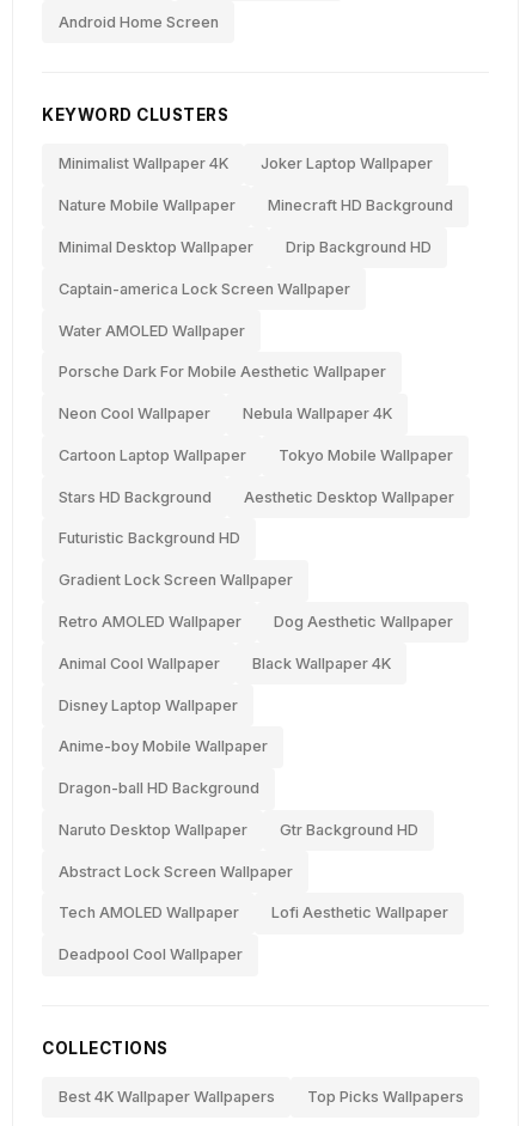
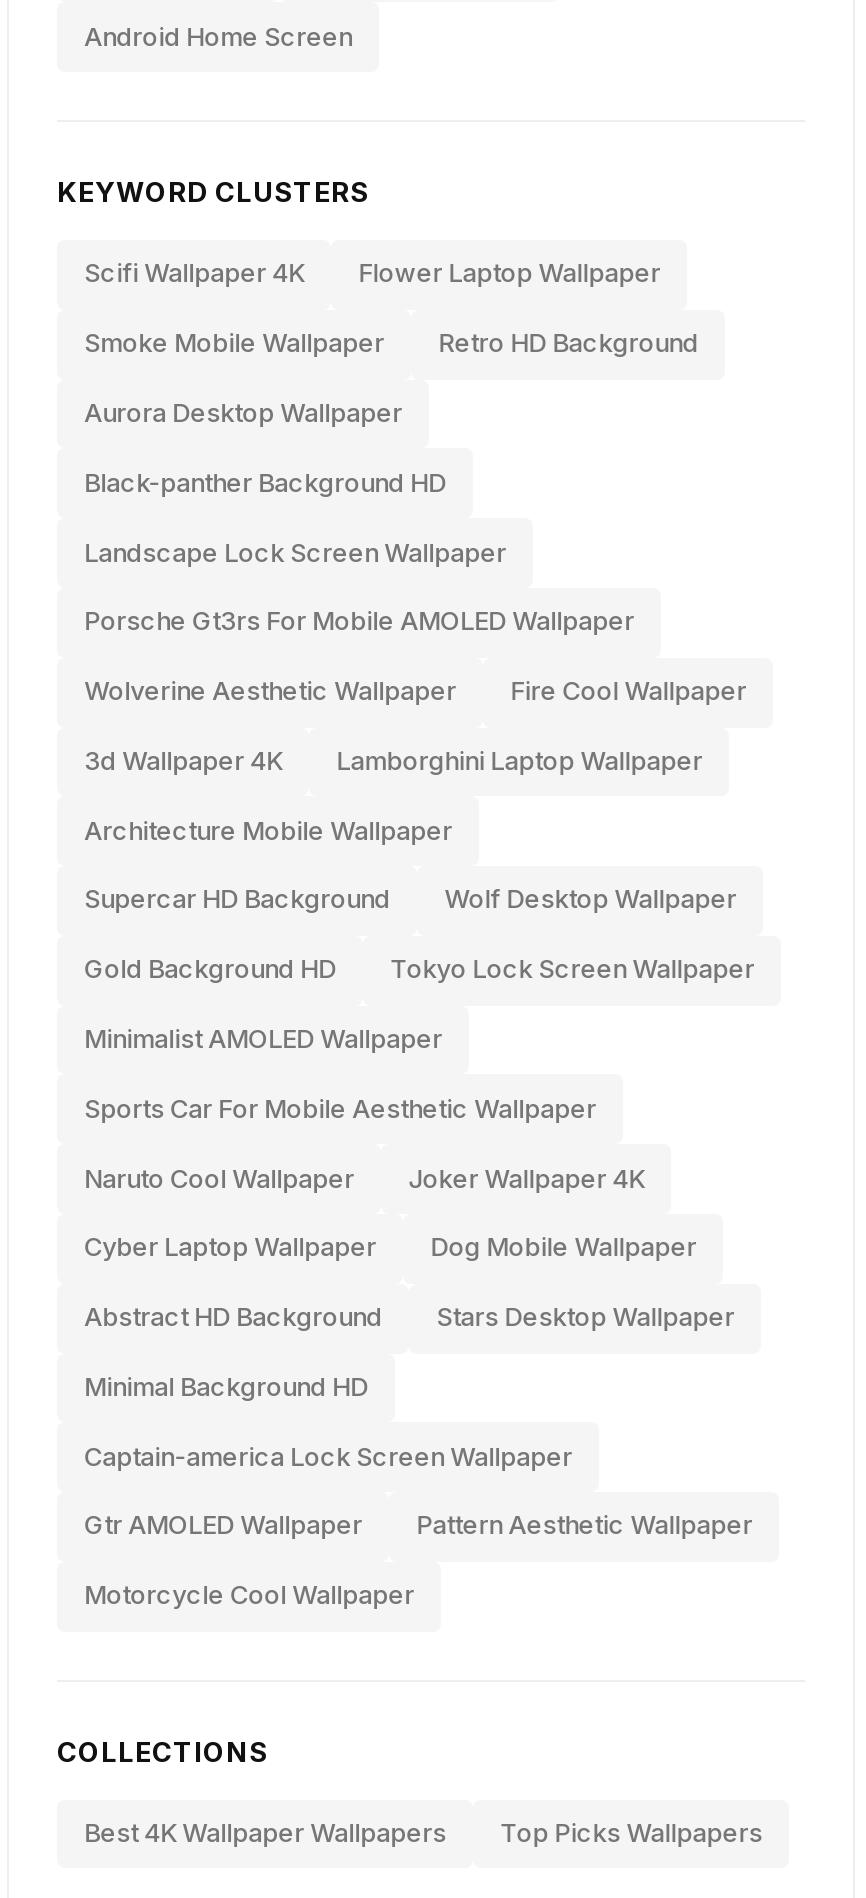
[58,155,453,256] Minimalist Wallpaper 4K | Joker Laptop Wallpaper | Nature Mobile Wallpaper | Minecraft HD Background | Minimal Desktop Wallpaper | Drip Background HD -> [84,259,755,1402] Scifi Wallpaper 4K | Flower Laptop Wallpaper | Smoke Mobile Wallpaper | Retro HD Background | Aurora Desktop Wallpaper | Black-panther Background HD | Landscape Lock Screen Wallpaper | Porsche Gt3rs For Mobile AMOLED Wallpaper | Wolverine Aesthetic Wallpaper | Fire Cool Wallpaper | 3d Wallpaper 4K | Lamborghini Laptop Wallpaper | Architecture Mobile Wallpaper | Supercar HD Background | Wolf Desktop Wallpaper | Gold Background HD | Tokyo Lock Screen Wallpaper | Minimalist AMOLED Wallpaper | Sports Car For Mobile Aesthetic Wallpaper | Naruto Cool Wallpaper | Joker Wallpaper 4K | Cyber Laptop Wallpaper | Dog Mobile Wallpaper | Abstract HD Background | Stars Desktop Wallpaper | Minimal Background HD
moved [58,280,350,298] -> [84,1441,572,1471]: Captain-america Lock Screen Wallpaper
[58,321,454,964] Water AMOLED Wallpaper | Porsche Dark For Mobile Aesthetic Wallpaper | Neon Cool Wallpaper | Nebula Wallpaper 4K | Cartoon Laptop Wallpaper | Tokyo Mobile Wallpaper | Stars HD Background | Aesthetic Desktop Wallpaper | Futuristic Background HD | Gradient Lock Screen Wallpaper | Retro AMOLED Wallpaper | Dog Aesthetic Wallpaper | Animal Cool Wallpaper | Black Wallpaper 4K | Disney Laptop Wallpaper | Anime-boy Mobile Wallpaper | Dragon-ball HD Background | Naruto Desktop Wallpaper | Gtr Background HD | Abstract Lock Screen Wallpaper | Tech AMOLED Wallpaper | Lofi Aesthetic Wallpaper | Deadpool Cool Wallpaper -> [84,1511,753,1611] Gtr AMOLED Wallpaper | Pattern Aesthetic Wallpaper | Motorcycle Cool Wallpaper

